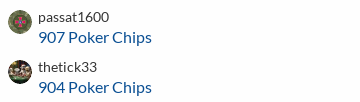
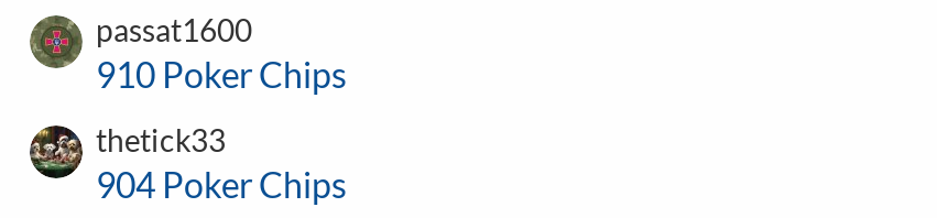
[38,27,152,46] 907 Poker Chips -> [96,52,347,94] 910 Poker Chips

